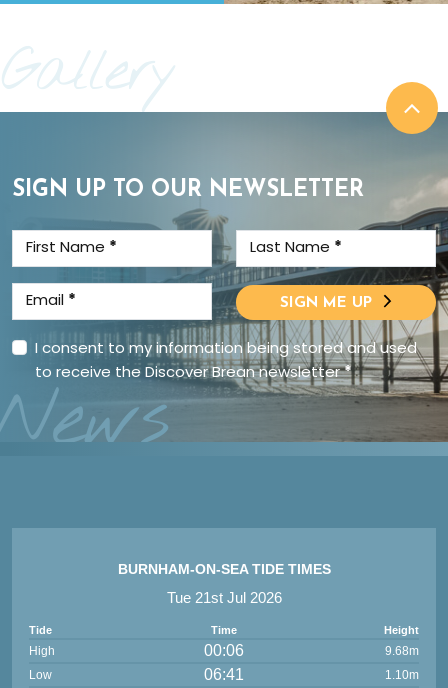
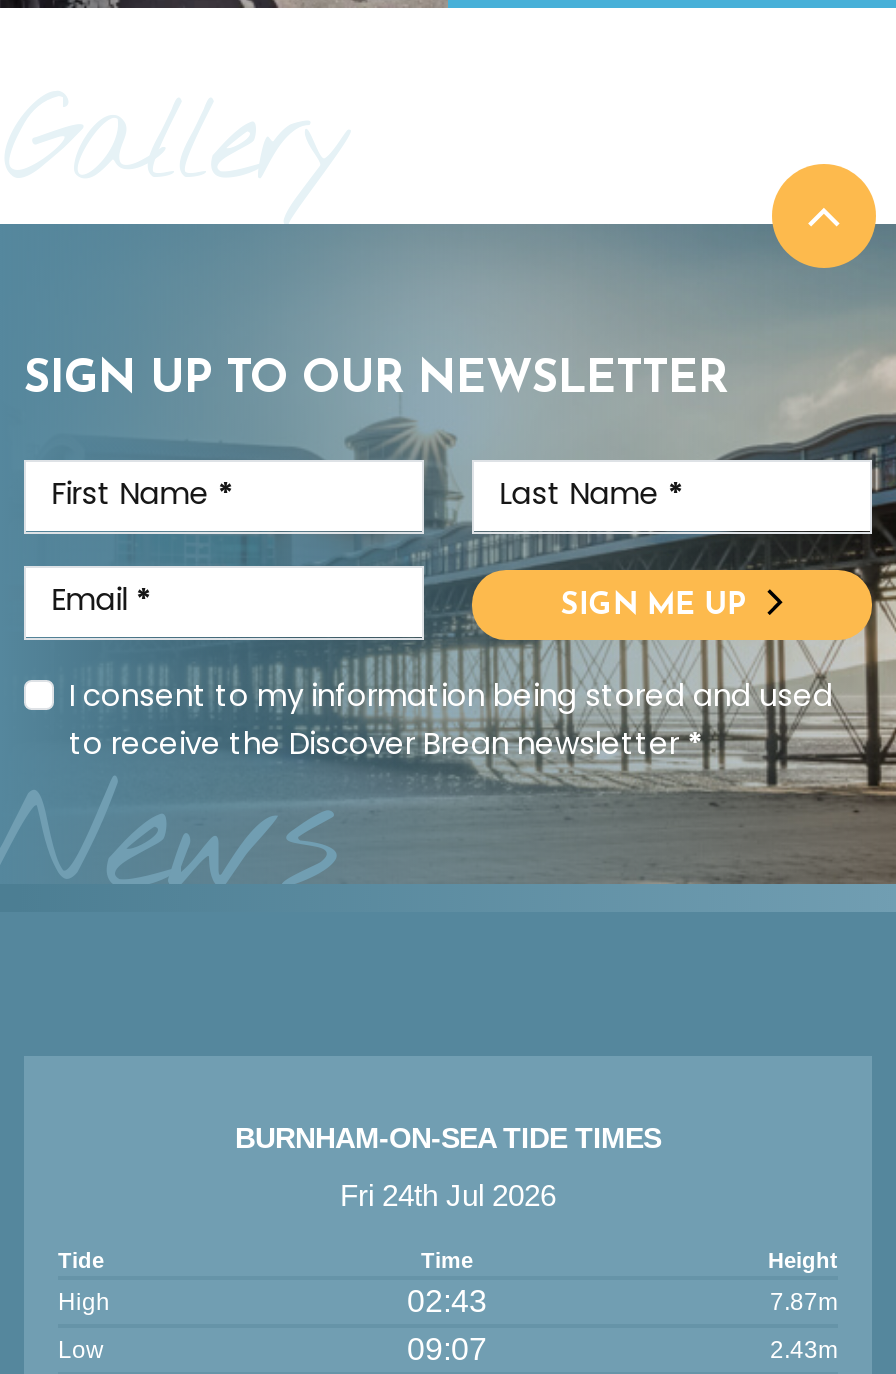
[166,589,281,606] Tue 21st Jul 2026 -> [340,1179,556,1213] Fri 24th Jul 2026
[203,642,419,659] 00:06 | 9.68m -> [407,1283,838,1317] 02:43 | 7.87m
[203,666,419,683] 06:41 | 1.10m -> [407,1331,838,1365] 09:07 | 2.43m

